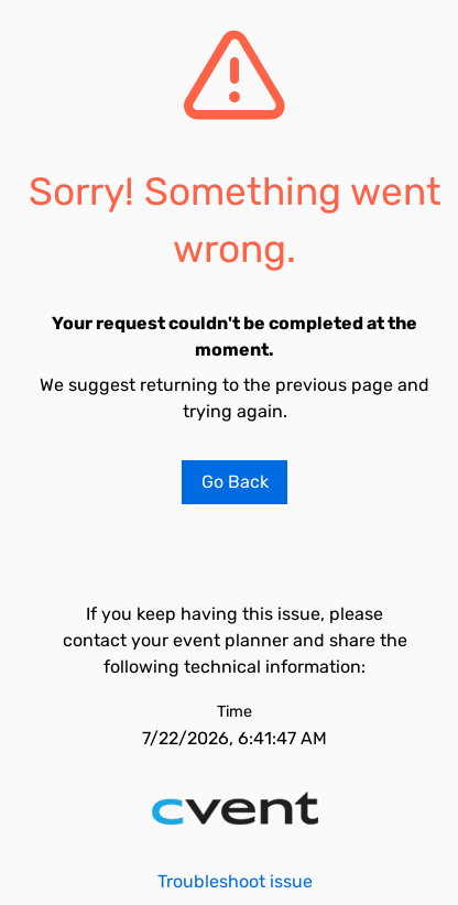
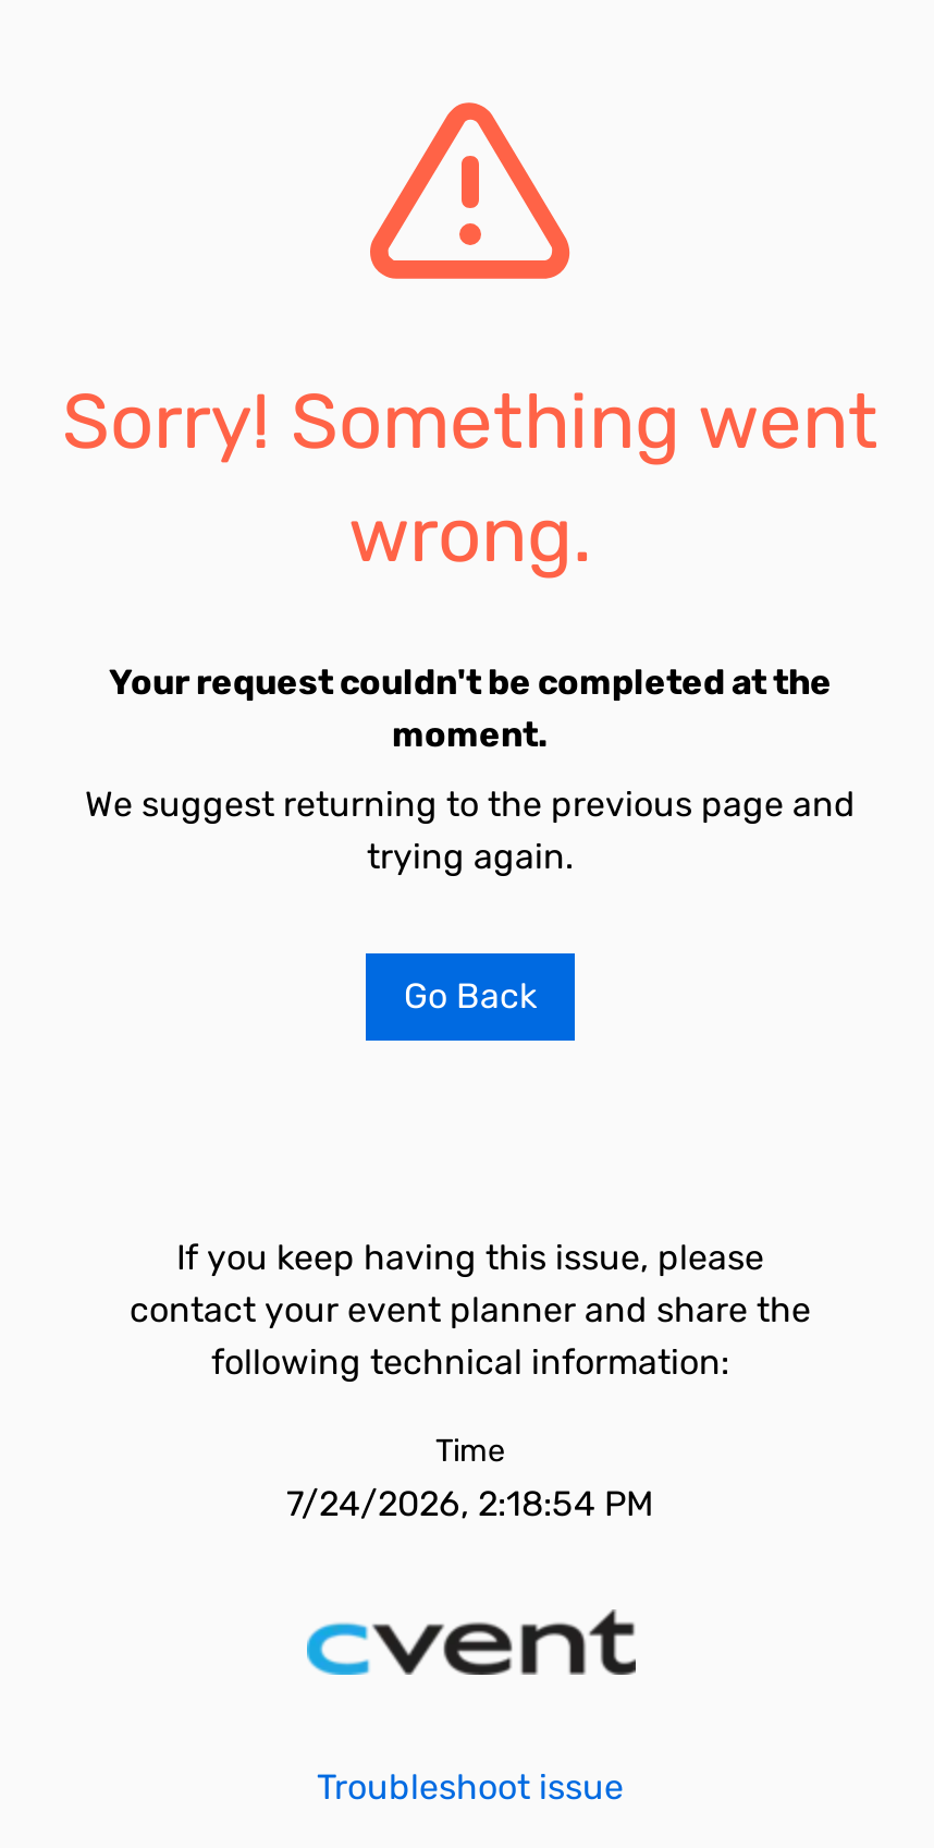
[142,728,327,749] 7/22/2026, 6:41:47 AM -> [286,1483,654,1524] 7/24/2026, 2:18:54 PM

